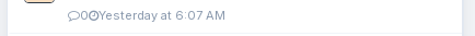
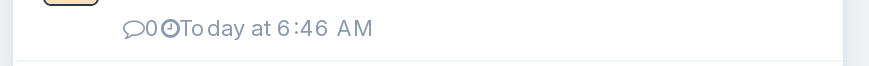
[99,8,225,23] Yesterday at 6:07 AM -> [179,14,373,42] Today at 6:46 AM

